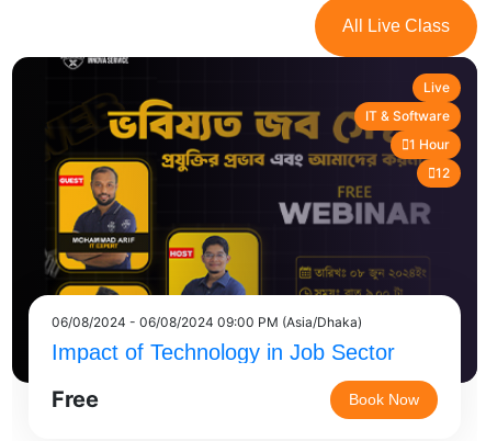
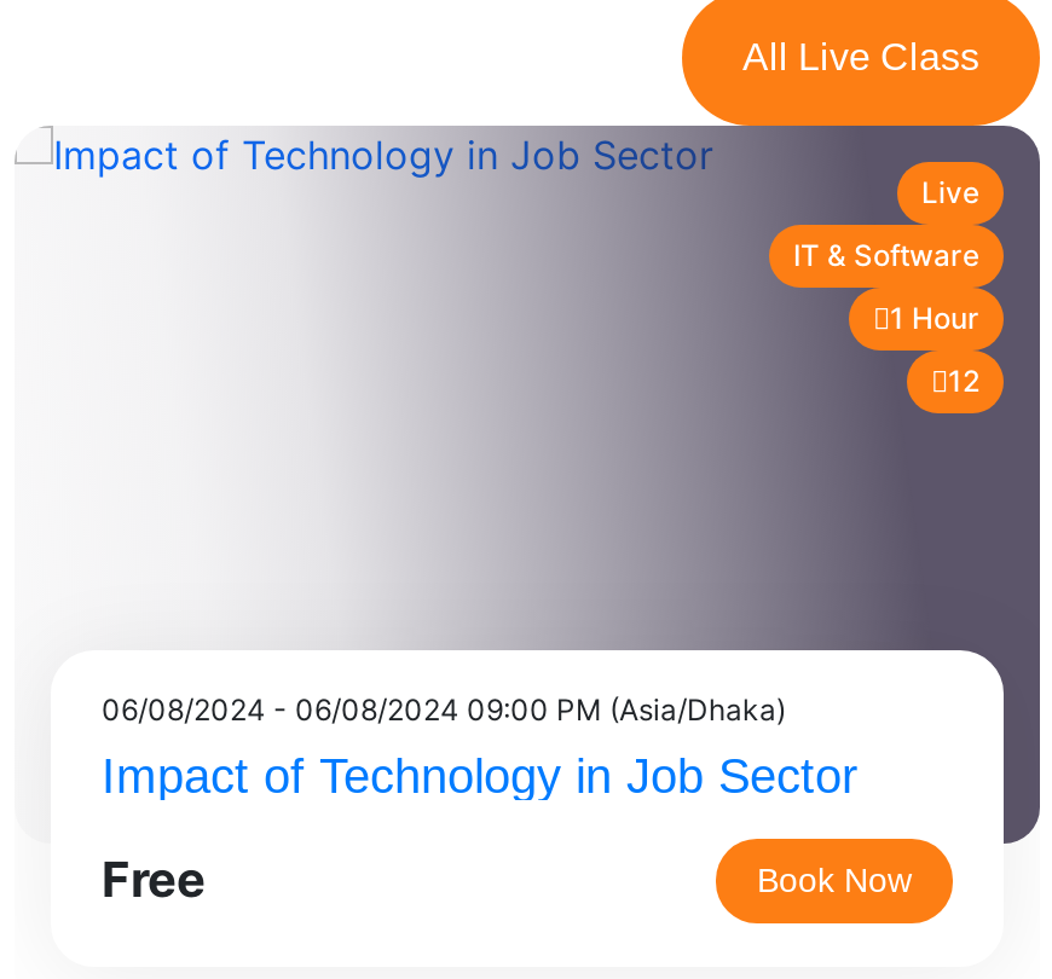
[11,56,476,384] [image] -> [15,126,1040,844] [image]

